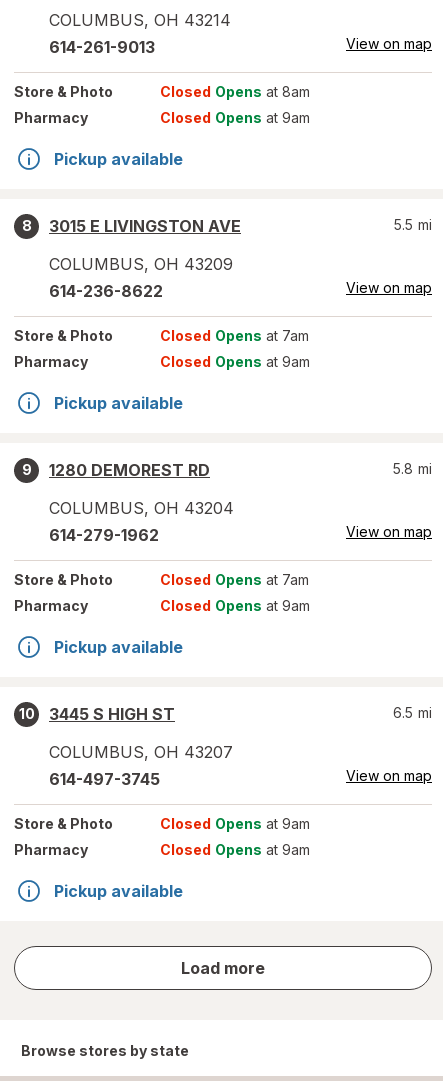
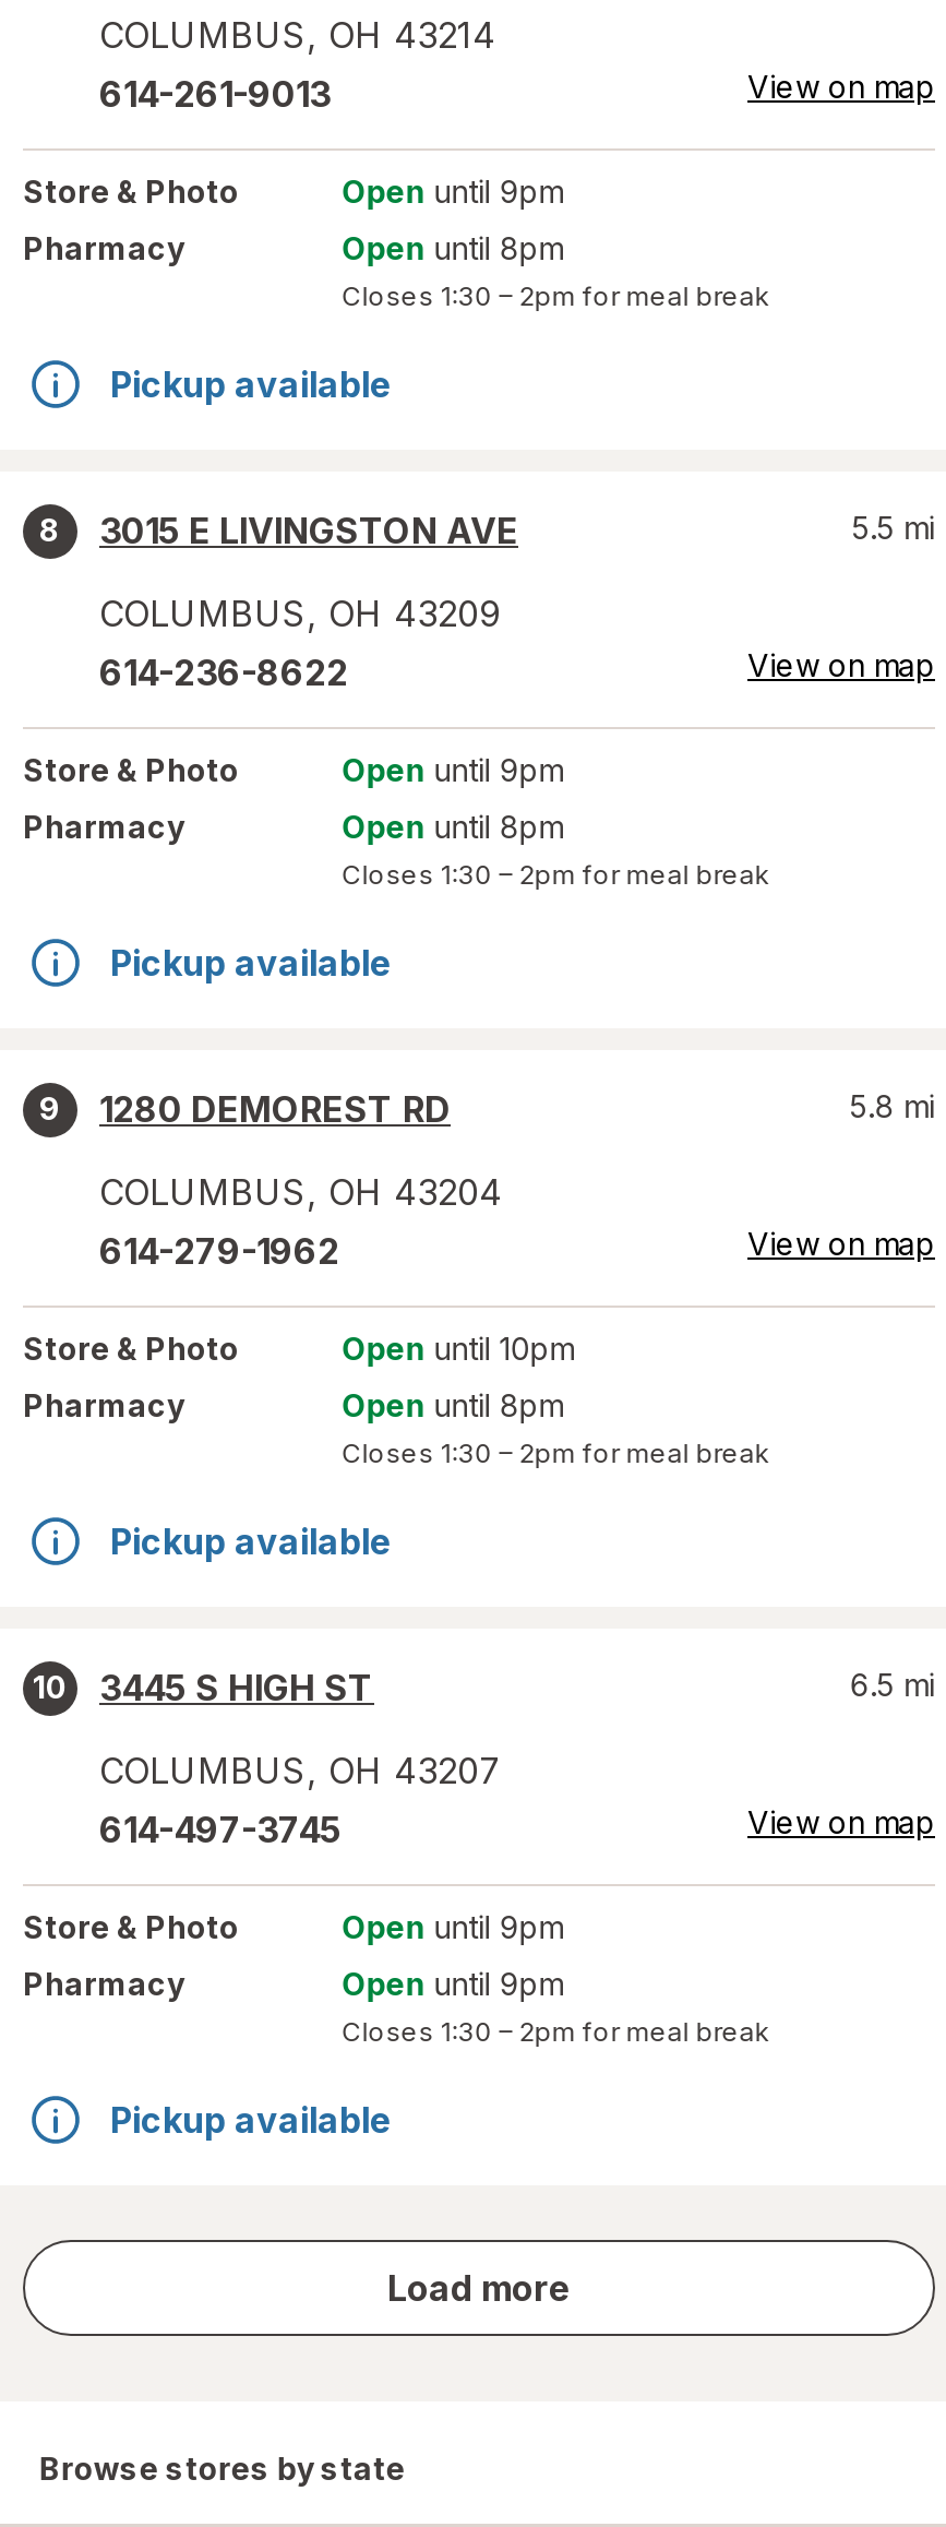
[160,83,310,100] Closed Opens at 8am -> [342,172,563,210] Open until 9pm
[160,109,310,126] Closed Opens at 9am -> [342,229,770,312] Open until 8pm | Closes 1:30 – 2pm for meal break
[160,327,309,344] Closed Opens at 7am -> [342,751,563,788] Open until 9pm
[160,353,310,370] Closed Opens at 9am -> [342,808,770,891] Open until 8pm | Closes 1:30 – 2pm for meal break
[160,571,309,588] Closed Opens at 7am -> [342,1330,573,1367] Open until 10pm
[160,597,310,614] Closed Opens at 9am -> [342,1386,770,1469] Open until 8pm | Closes 1:30 – 2pm for meal break
[160,815,310,832] Closed Opens at 9am -> [342,1908,563,1945] Open until 9pm
[160,841,310,858] Closed Opens at 9am -> [342,1965,770,2048] Open until 9pm | Closes 1:30 – 2pm for meal break

